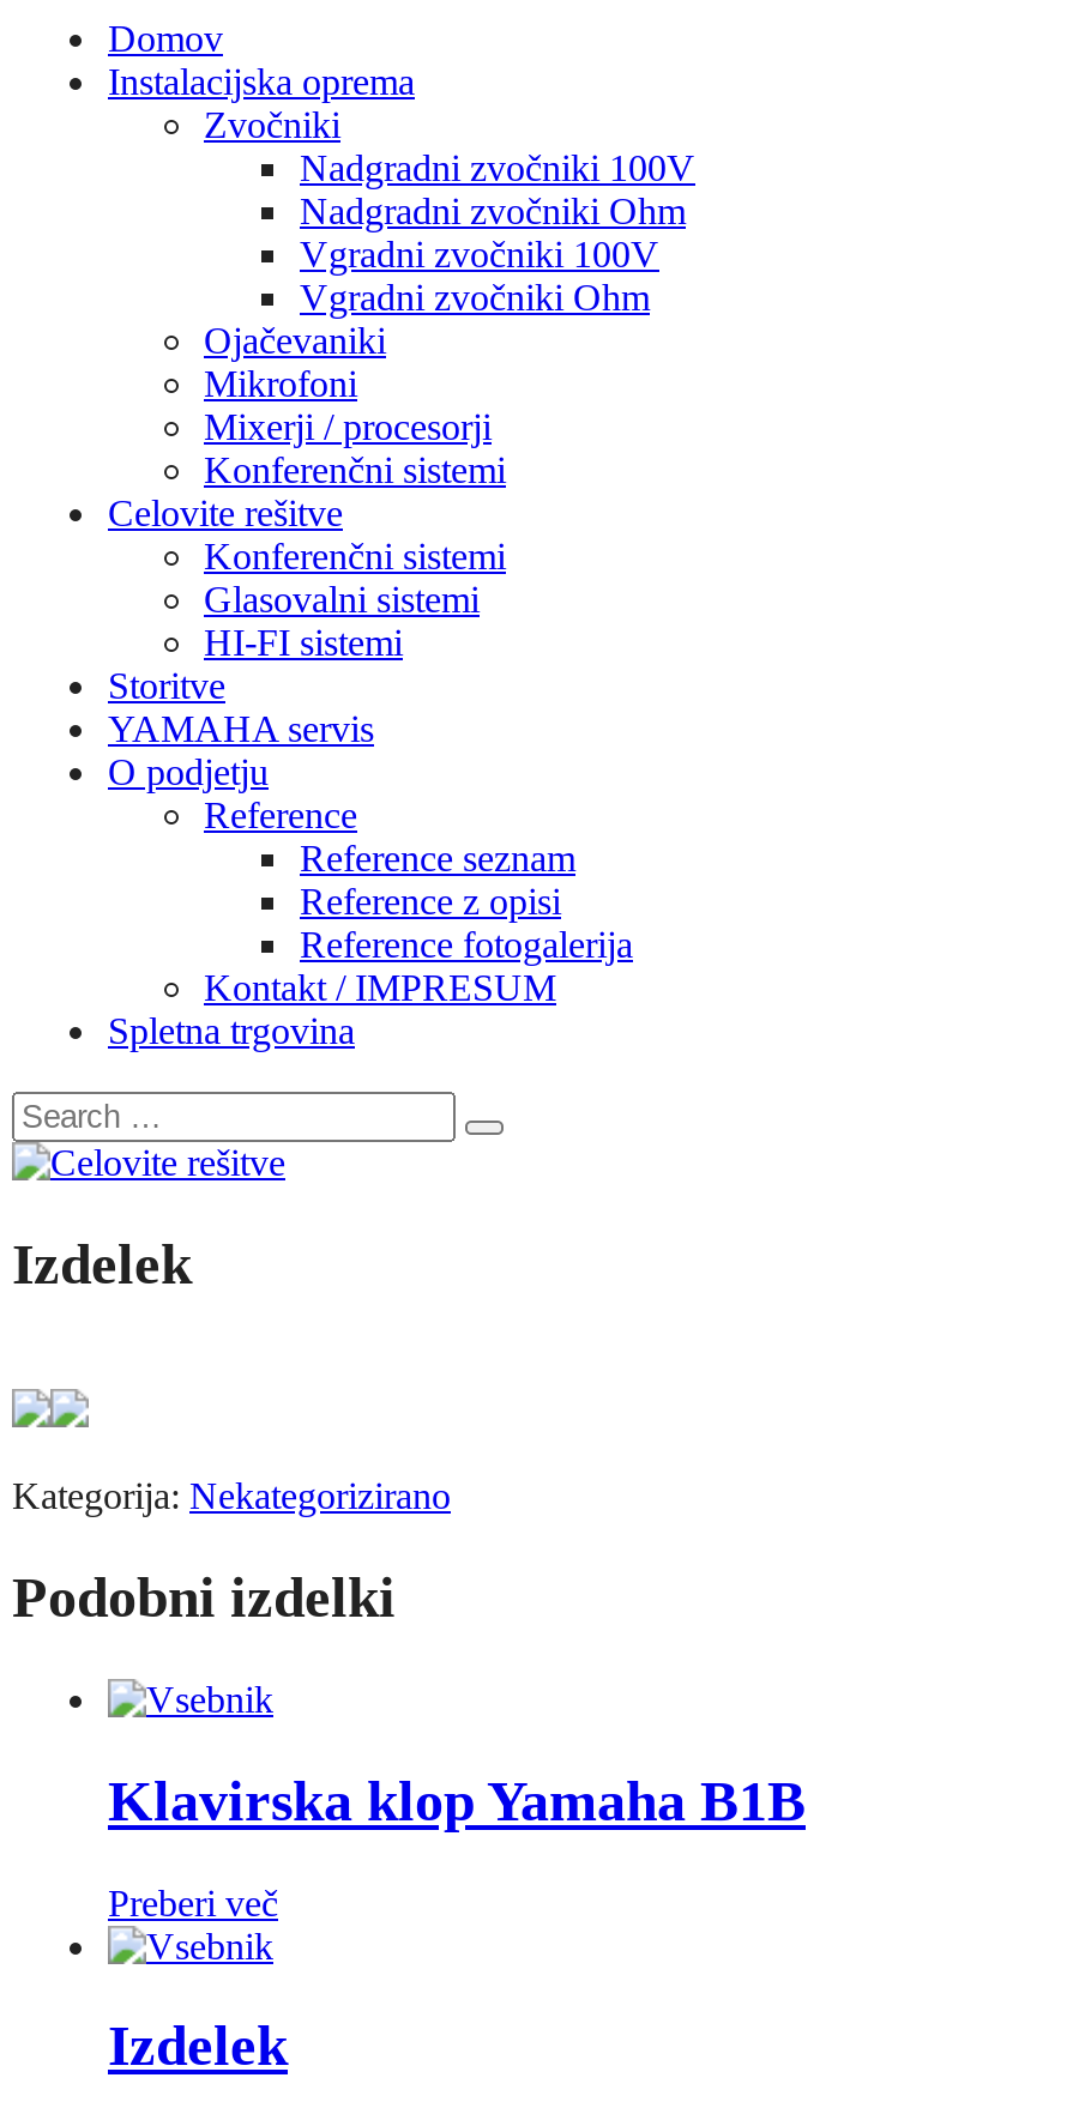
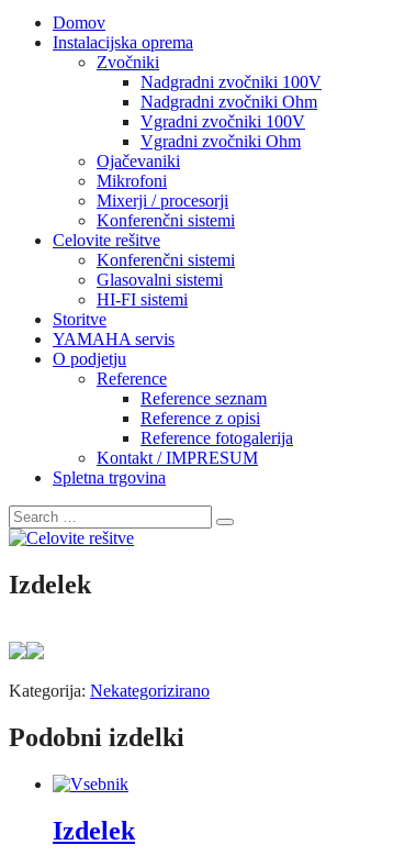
[108,1769,806,1922] Klavirska klop Yamaha B1B | Preberi več -> none

